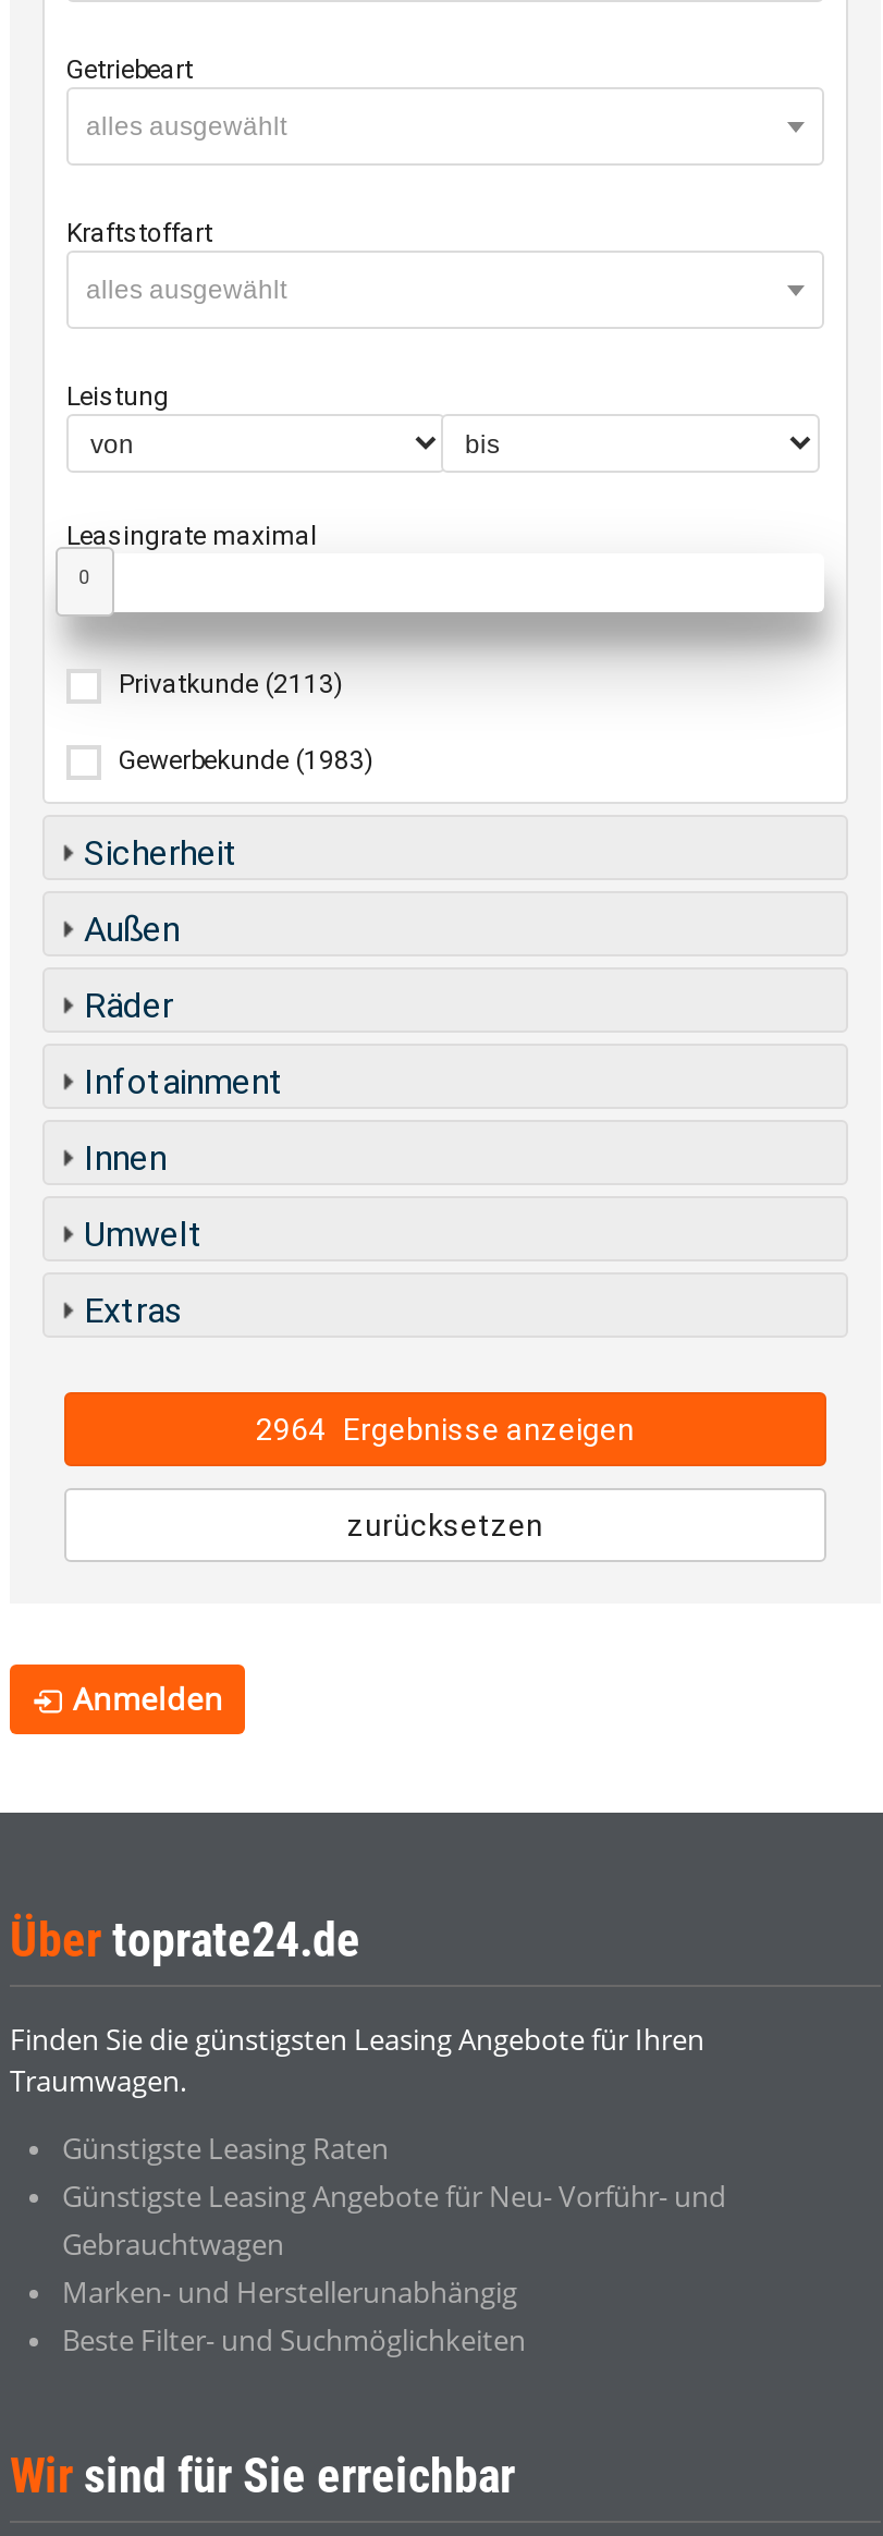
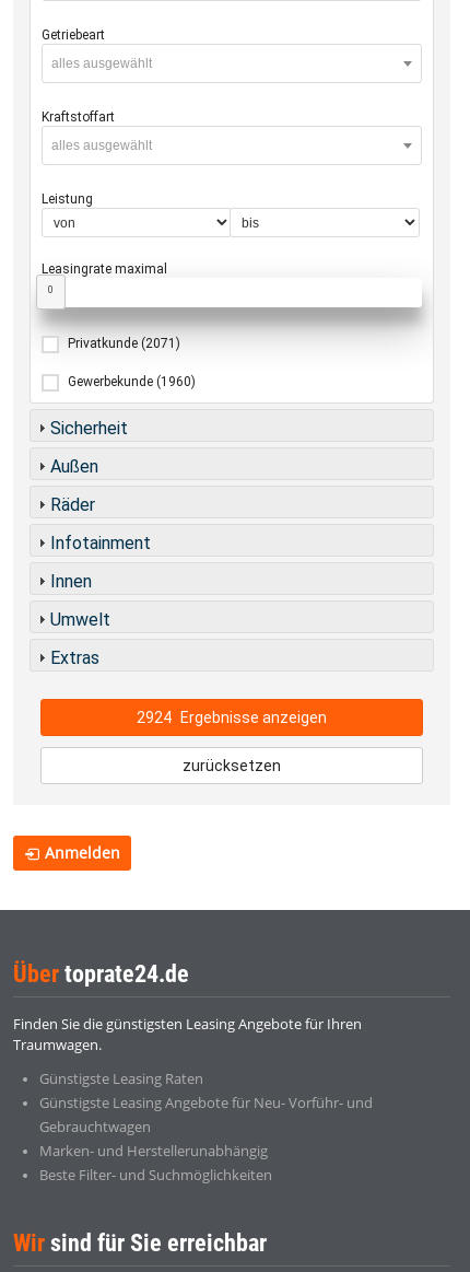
[119,669,343,699] Privatkunde (2113) -> [68,336,180,351] Privatkunde (2071)
[119,745,373,776] Gewerbekunde (1983) -> [68,374,196,389] Gewerbekunde (1960)
[256,1411,635,1446] 2964 Ergebnisse anzeigen -> [137,708,327,726] 2924 Ergebnisse anzeigen

